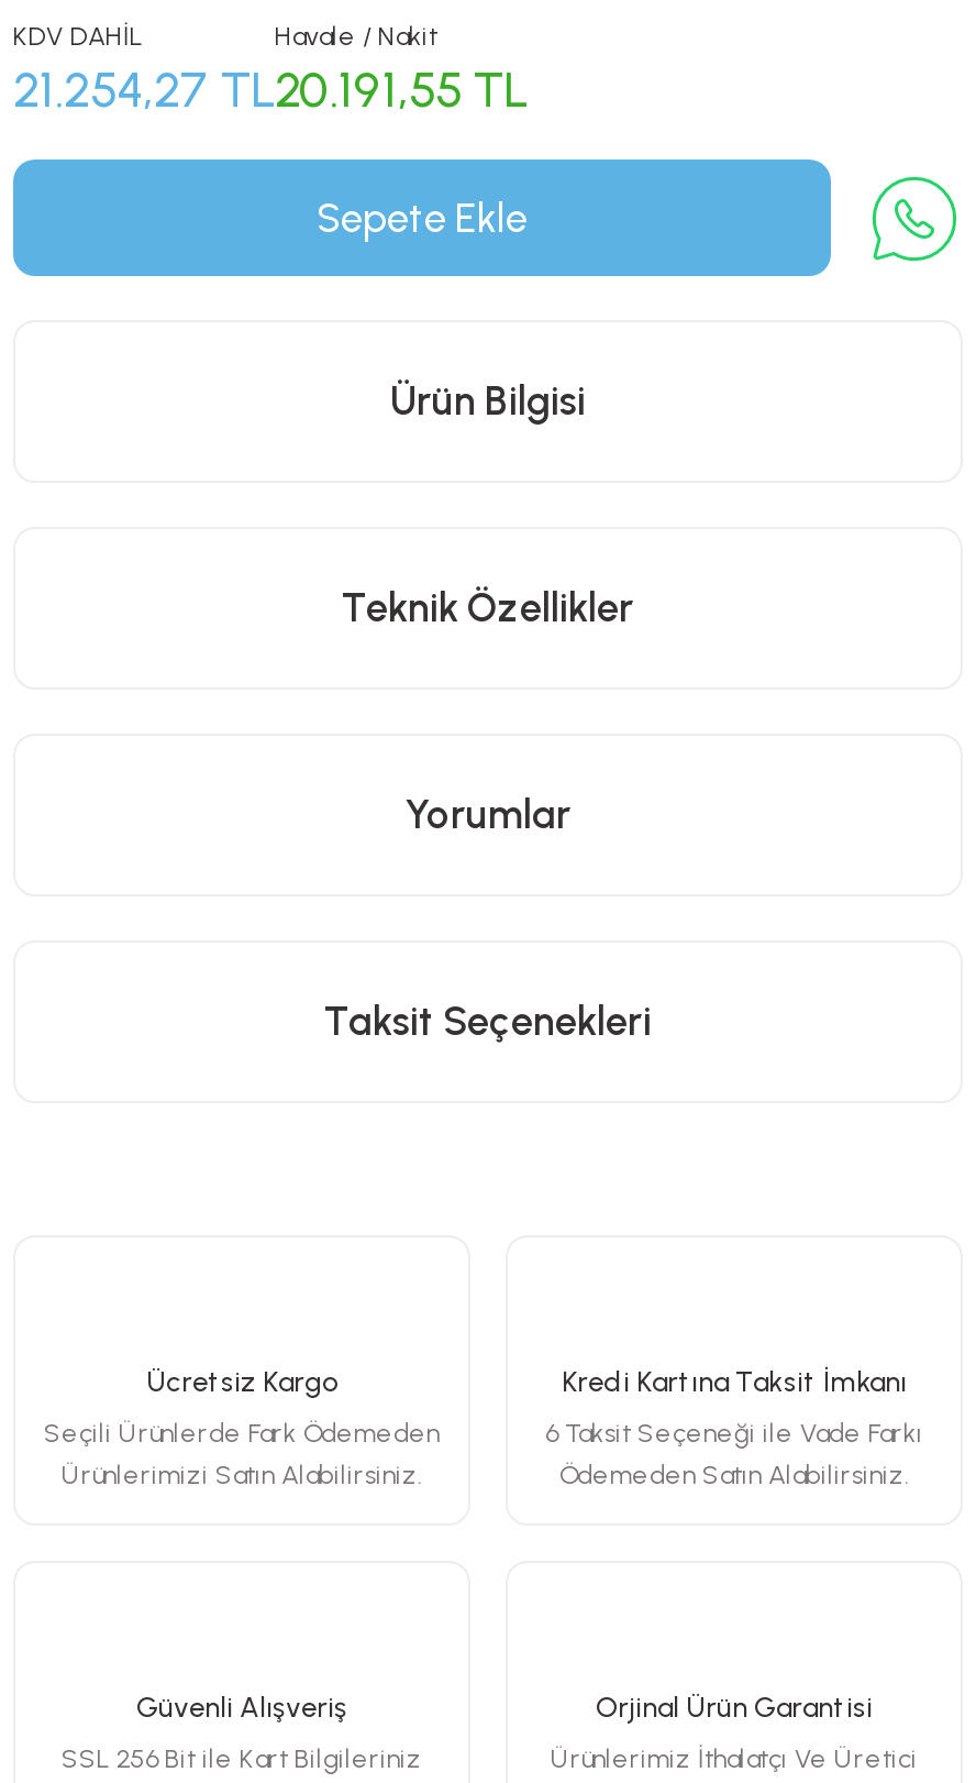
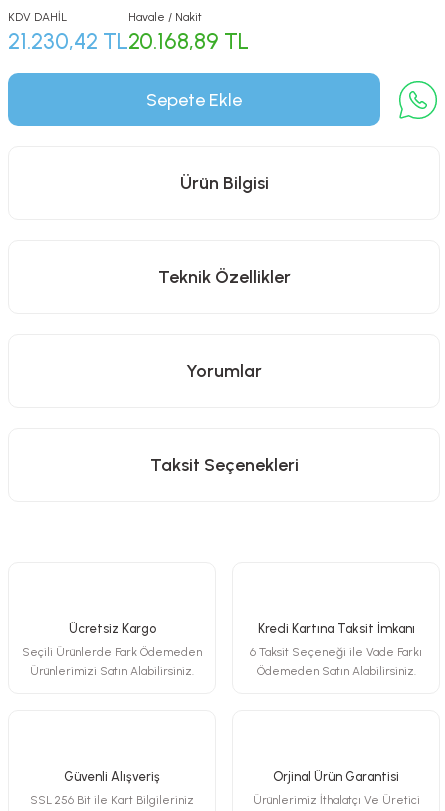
[13,60,275,120] 21.254,27 TL -> [8,28,128,55] 21.230,42 TL
[275,60,528,120] 20.191,55 TL -> [128,28,249,55] 20.168,89 TL

